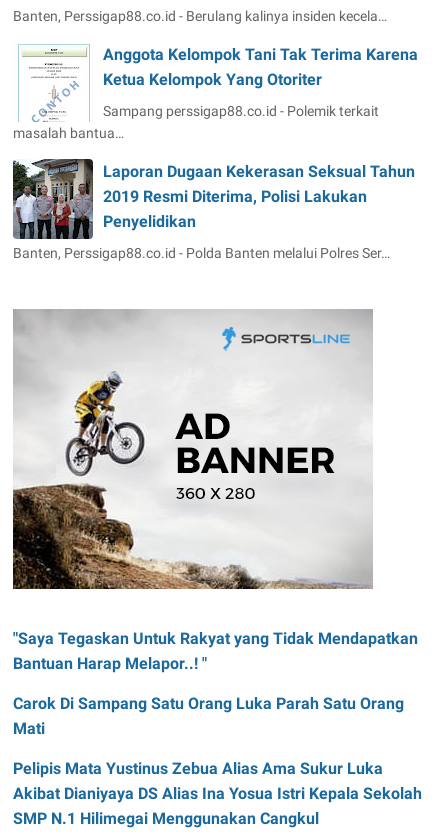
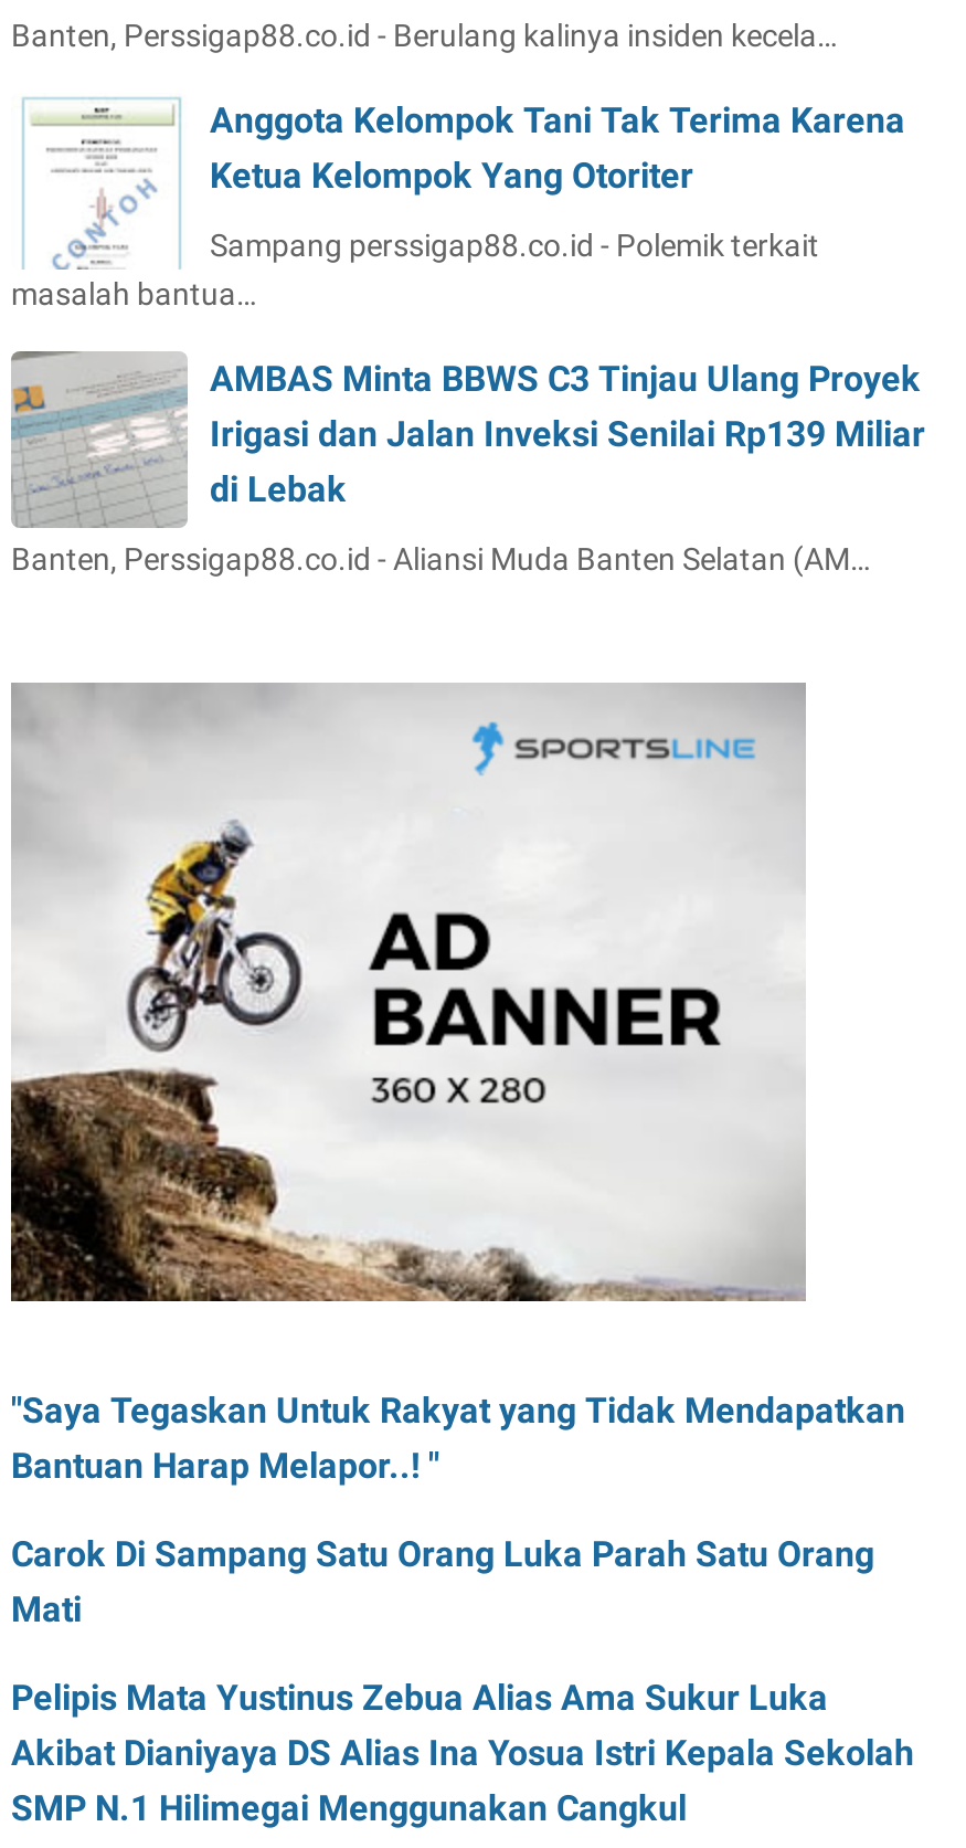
[12,158,390,261] [image] | Banten, Perssigap88.co.id - Polda Banten melalui Polres Ser… -> [11,349,870,576] [image] | Banten, Perssigap88.co.id - Aliansi Muda Banten Selatan (AM…
[103,162,415,231] Laporan Dugaan Kekerasan Seksual Tahun | 2019 Resmi Diterima, Polisi Lakukan | Penyelidikan -> [210,357,925,509] AMBAS Minta BBWS C3 Tinjau Ulang Proyek | Irigasi dan Jalan Inveksi Senilai Rp139 Miliar | di Lebak

